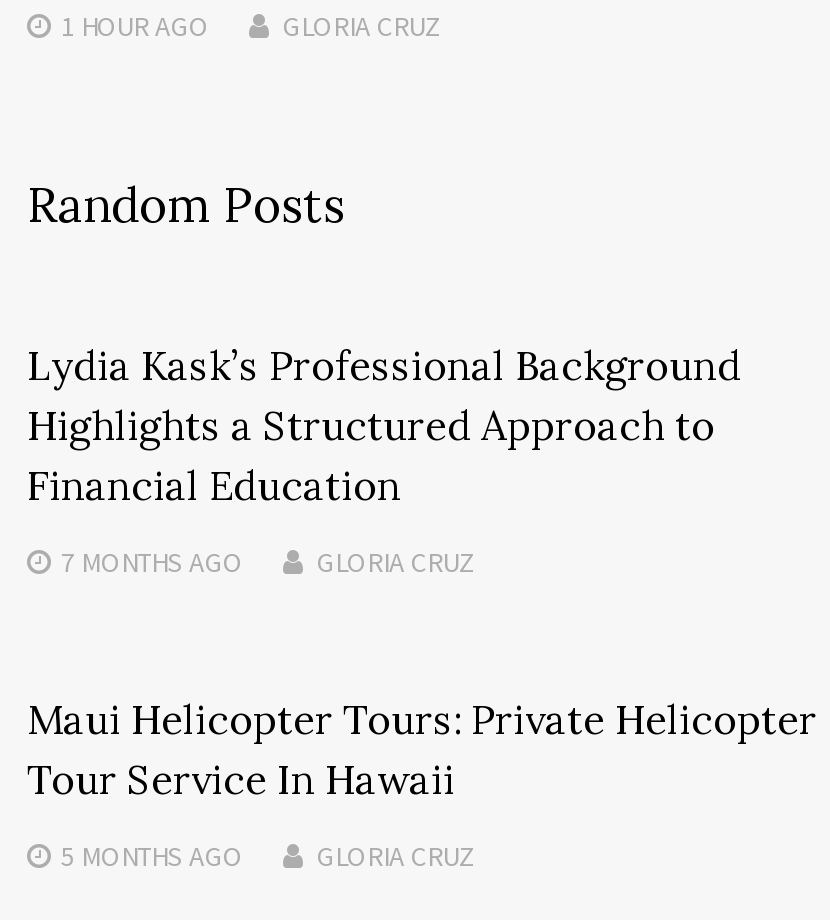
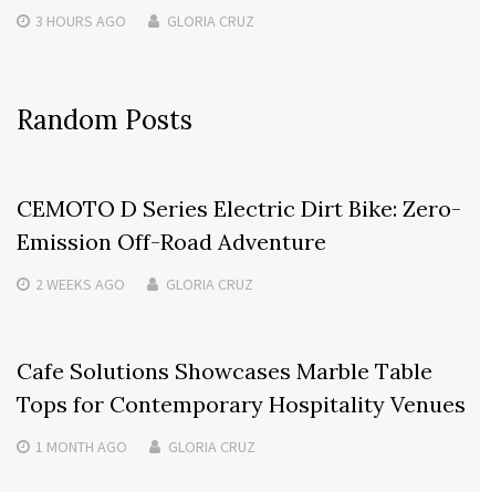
[61,9,209,45] 1 HOURAGO -> [35,11,126,31] 3 HOURSAGO
[27,341,741,511] Lydia Kask’s Professional Background | Highlights a Structured Approach to | Financial Education -> [17,194,461,255] CEMOTO D Series Electric Dirt Bike: Zero- | Emission Off-Road Adventure
[61,545,243,581] 7 MONTHS AGO -> [35,274,125,294] 2 WEEKS AGO
[27,695,817,805] Maui Helicopter Tours: Private Helicopter | Tour Service In Hawaii -> [17,357,466,418] Cafe Solutions Showcases Marble Table | Tops for Contemporary Hospitality Venues
[61,839,243,875] 5 MONTHS AGO -> [35,437,127,457] 1 MONTH AGO

